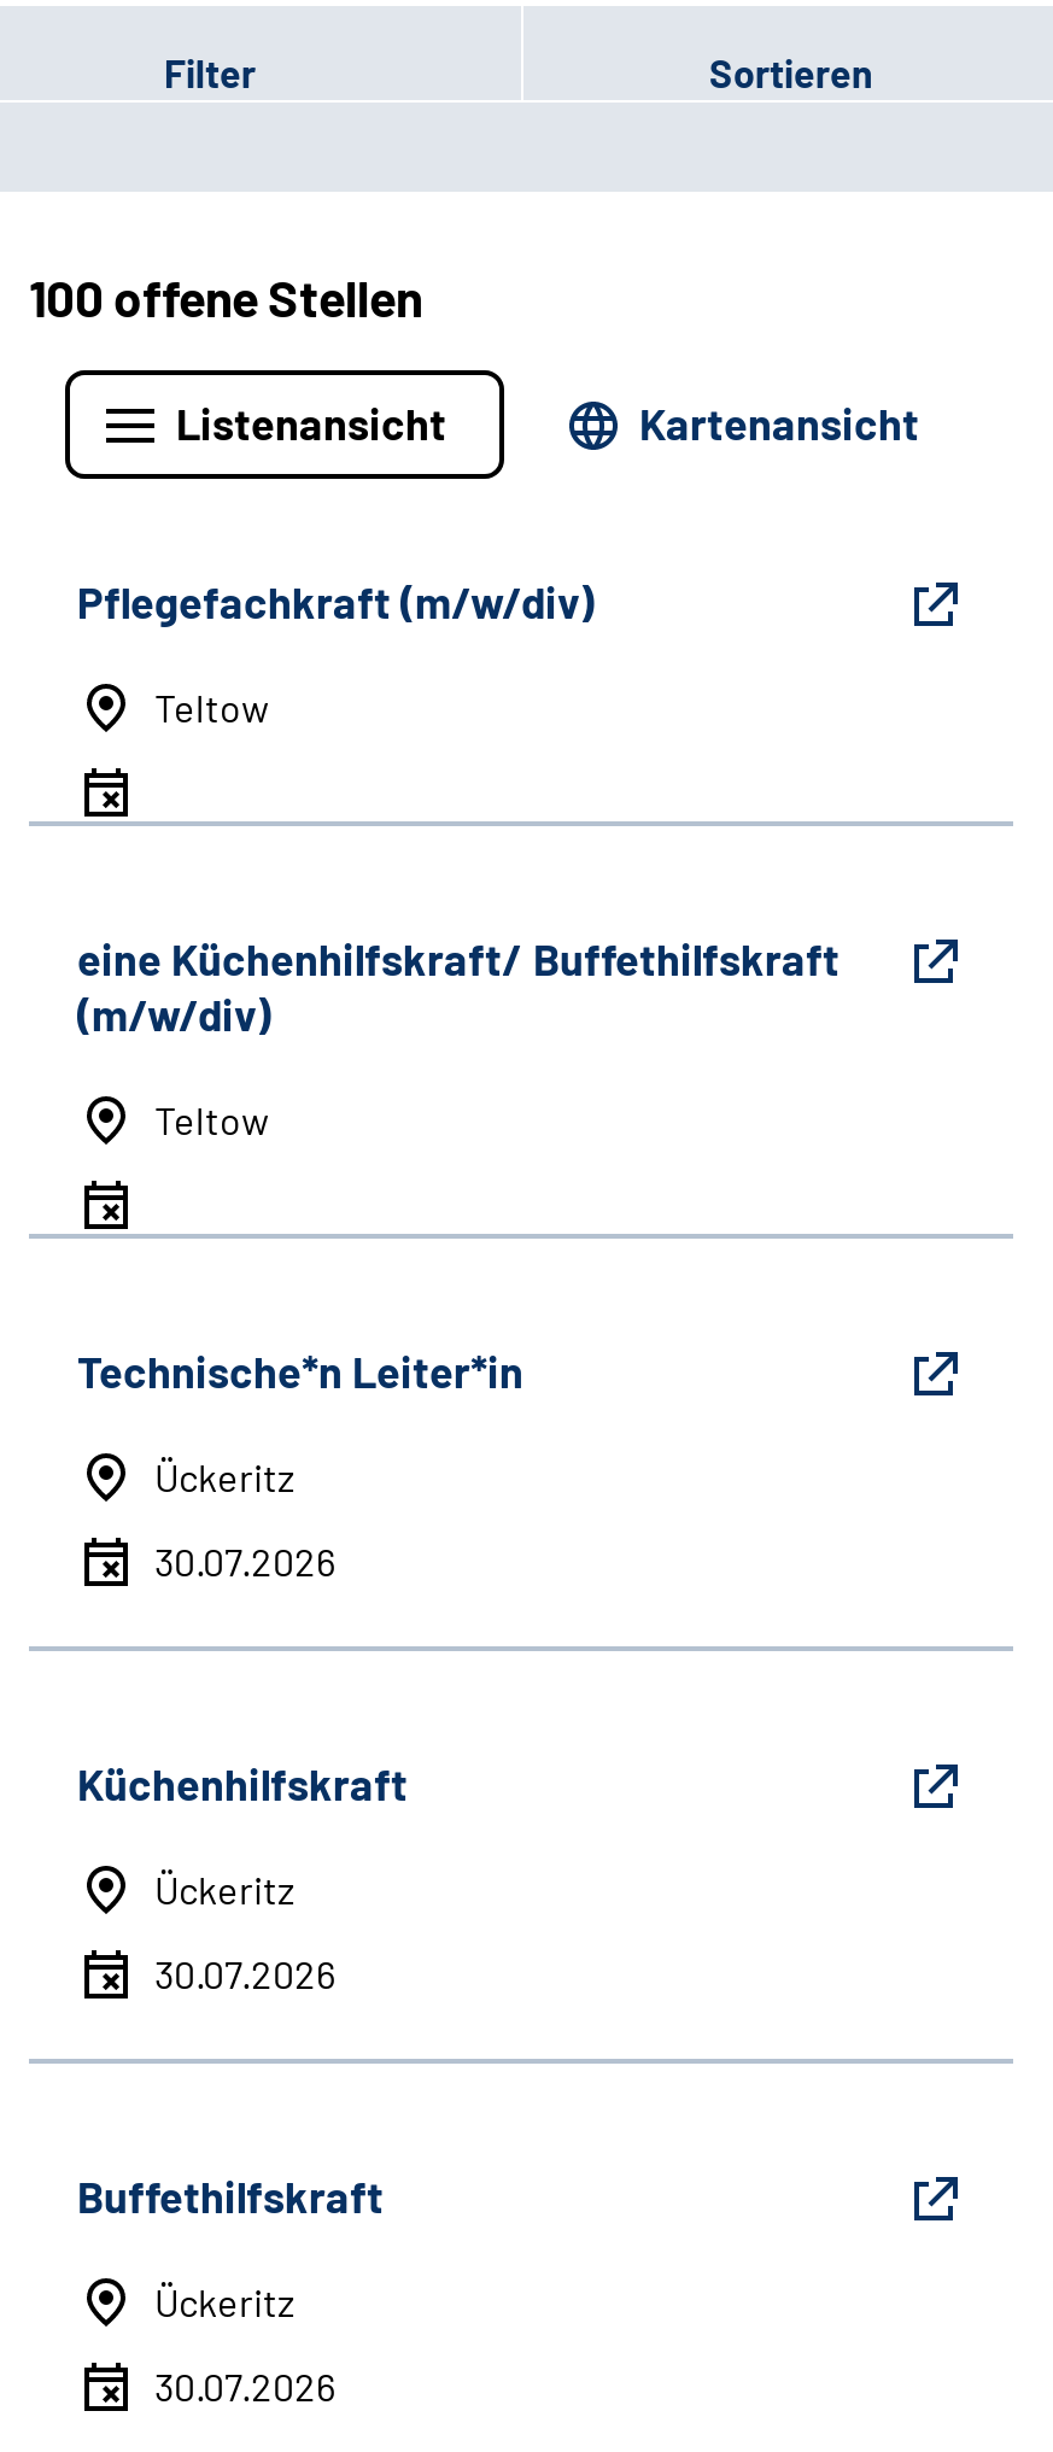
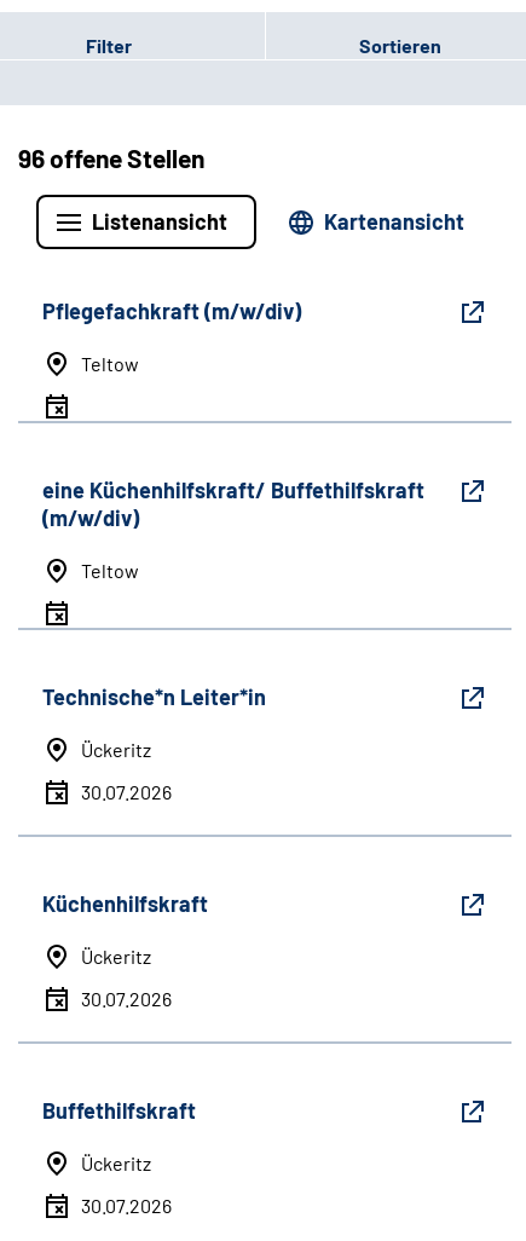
[29,267,422,327] 100 offene Stellen -> [18,143,204,173] 96 offene Stellen

